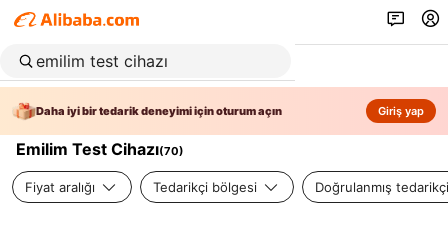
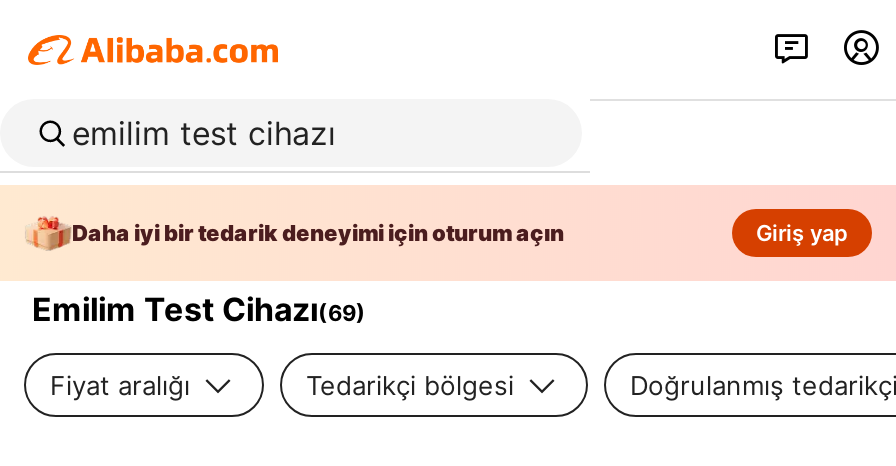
[16,139,184,159] Emilim Test Cihazı(70) -> [32,289,366,329] Emilim Test Cihazı(69)

